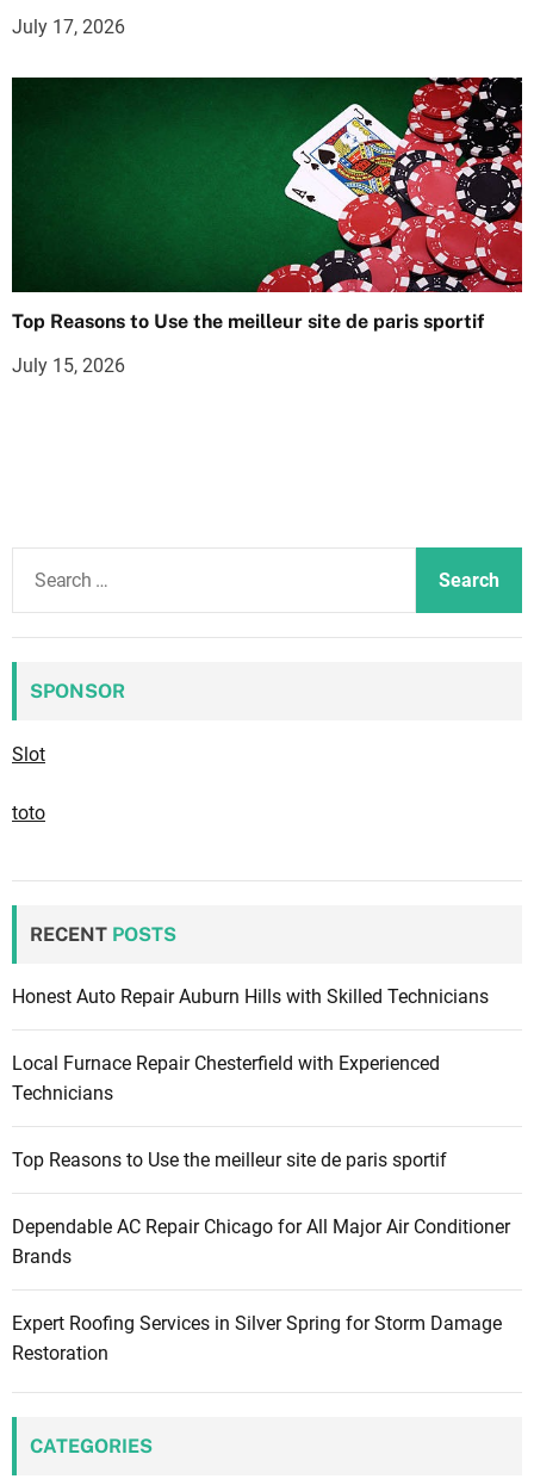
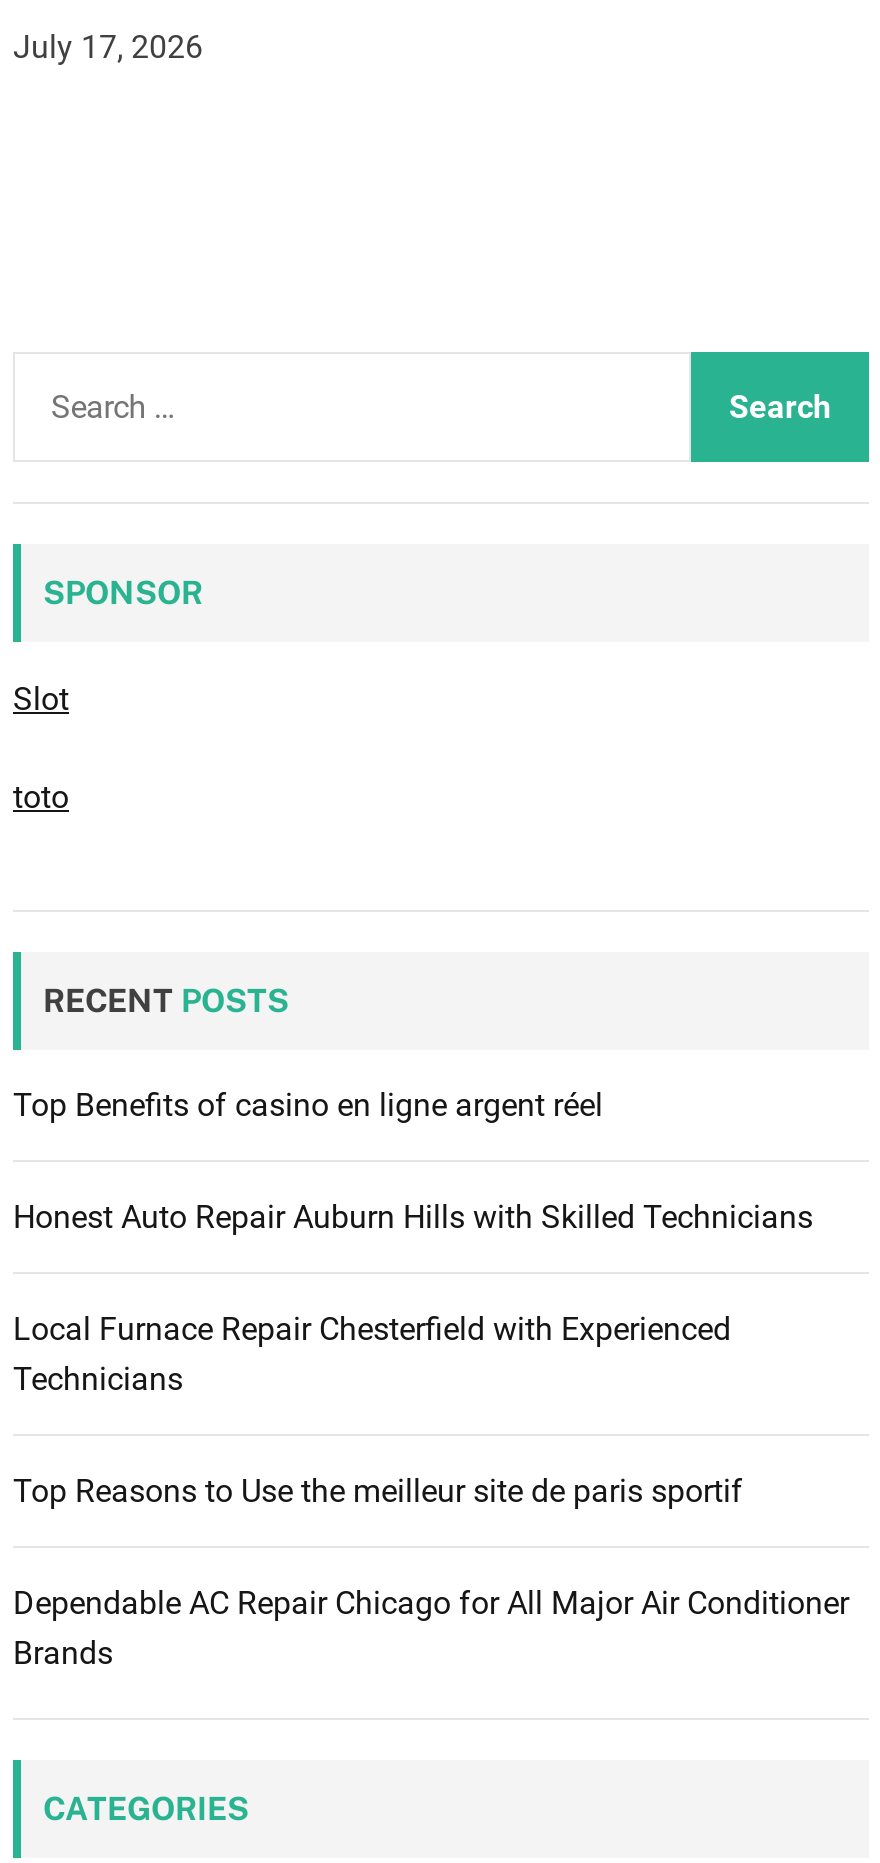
[11,76,523,377] [image] | Top Reasons to Use the meilleur site de paris sportif | July 15, 2026 -> none
none -> [13,1086,603,1124] Top Benefits of casino en ligne argent réel
[12,1312,502,1365] Expert Roofing Services in Silver Spring for Storm Damage | Restoration -> none

